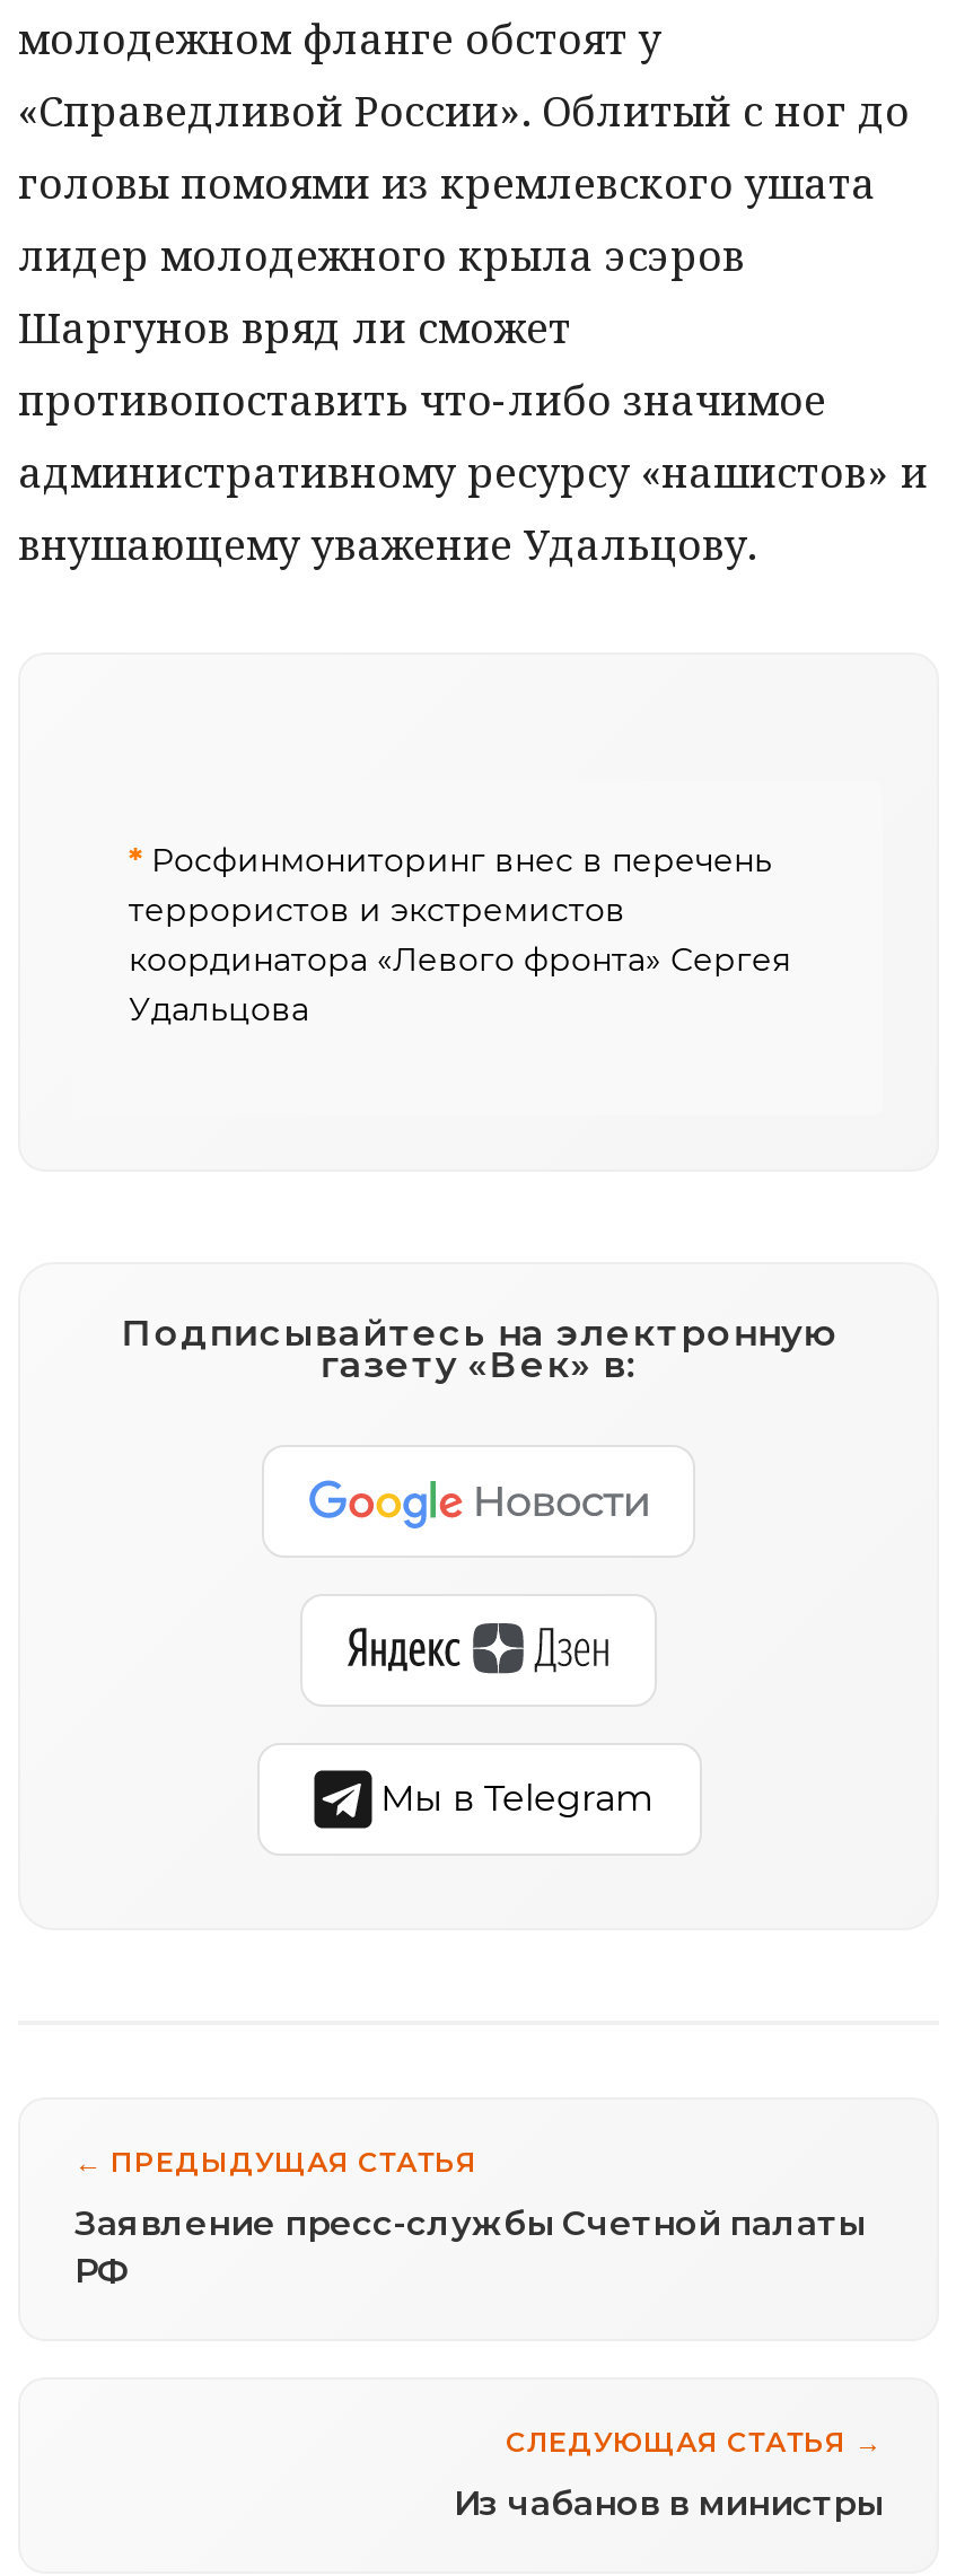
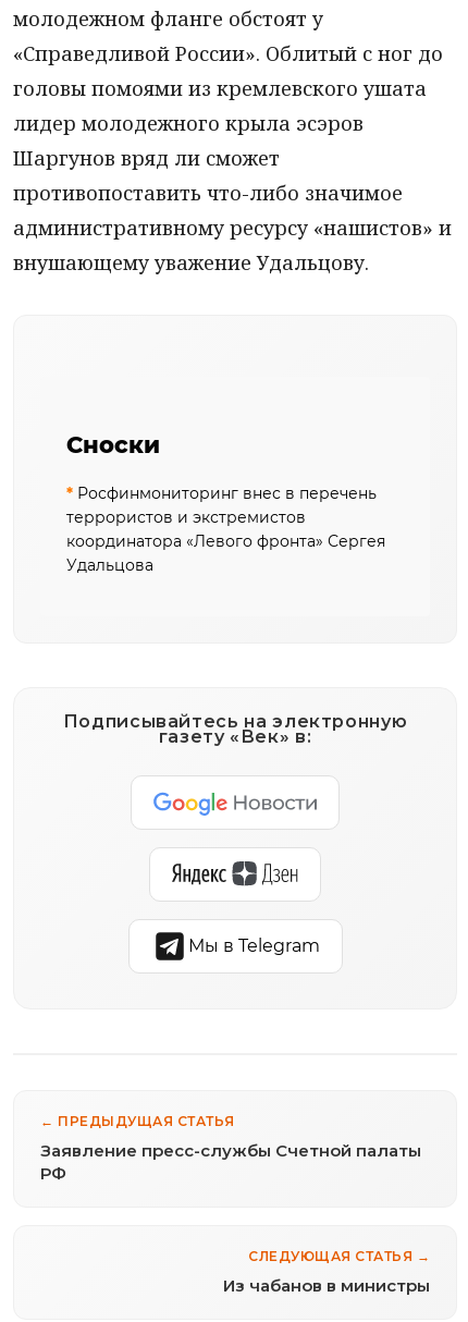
none -> [66,431,160,459] Сноски

